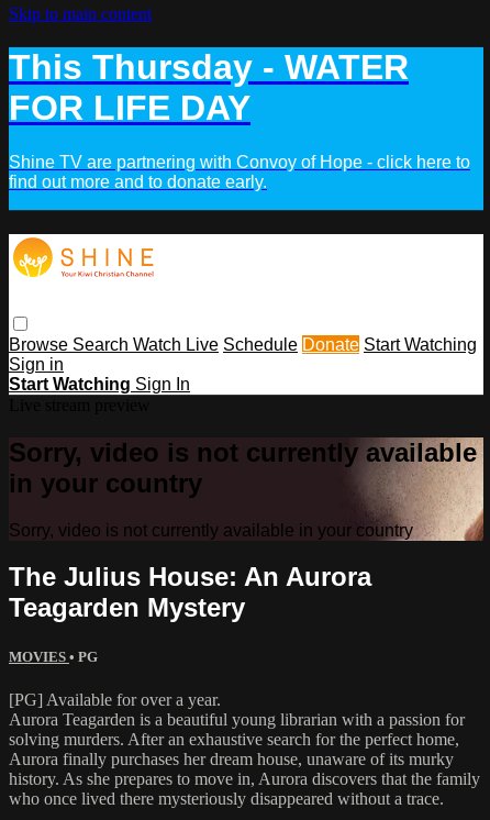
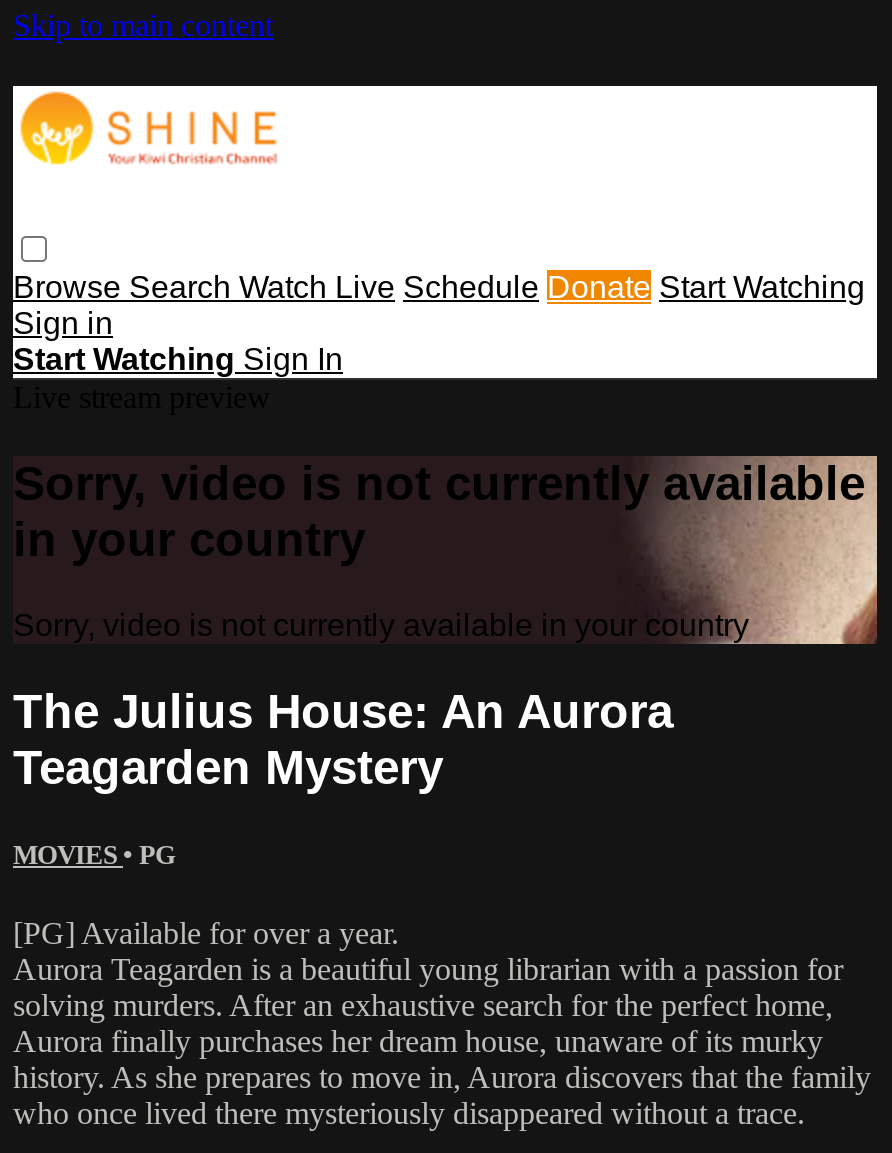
[9,48,470,191] This Thursday - WATER | FOR LIFE DAY | Shine TV are partnering with Convoy of Hope - click here to | find out more and to donate early. -> none

